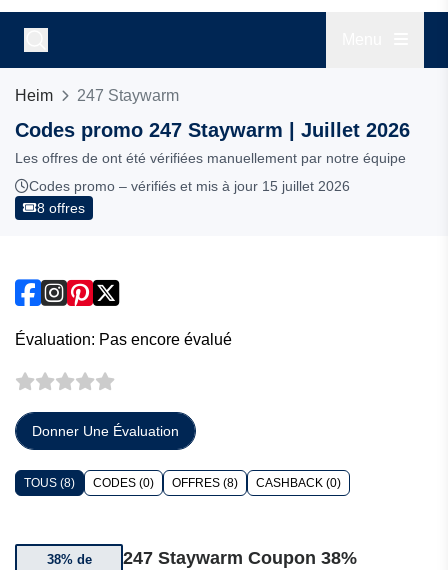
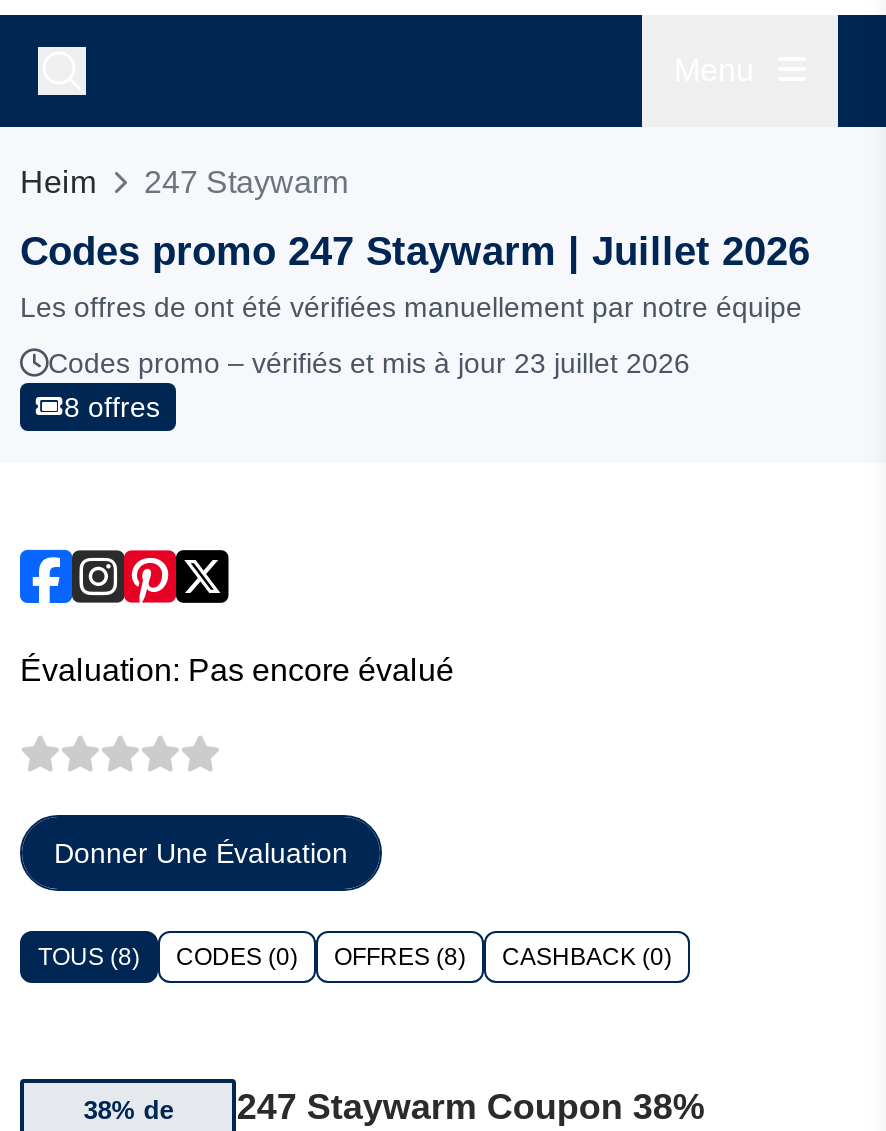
[29,178,350,194] Codes promo – vérifiés et mis à jour 15 juillet 2026 -> [48,347,690,379] Codes promo – vérifiés et mis à jour 23 juillet 2026

